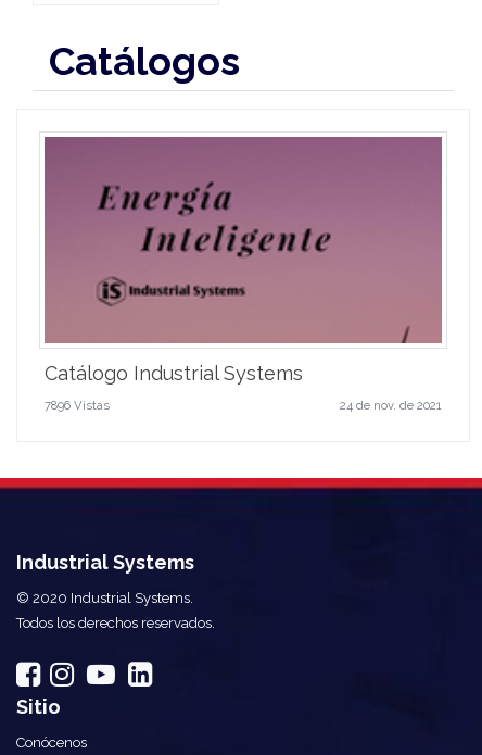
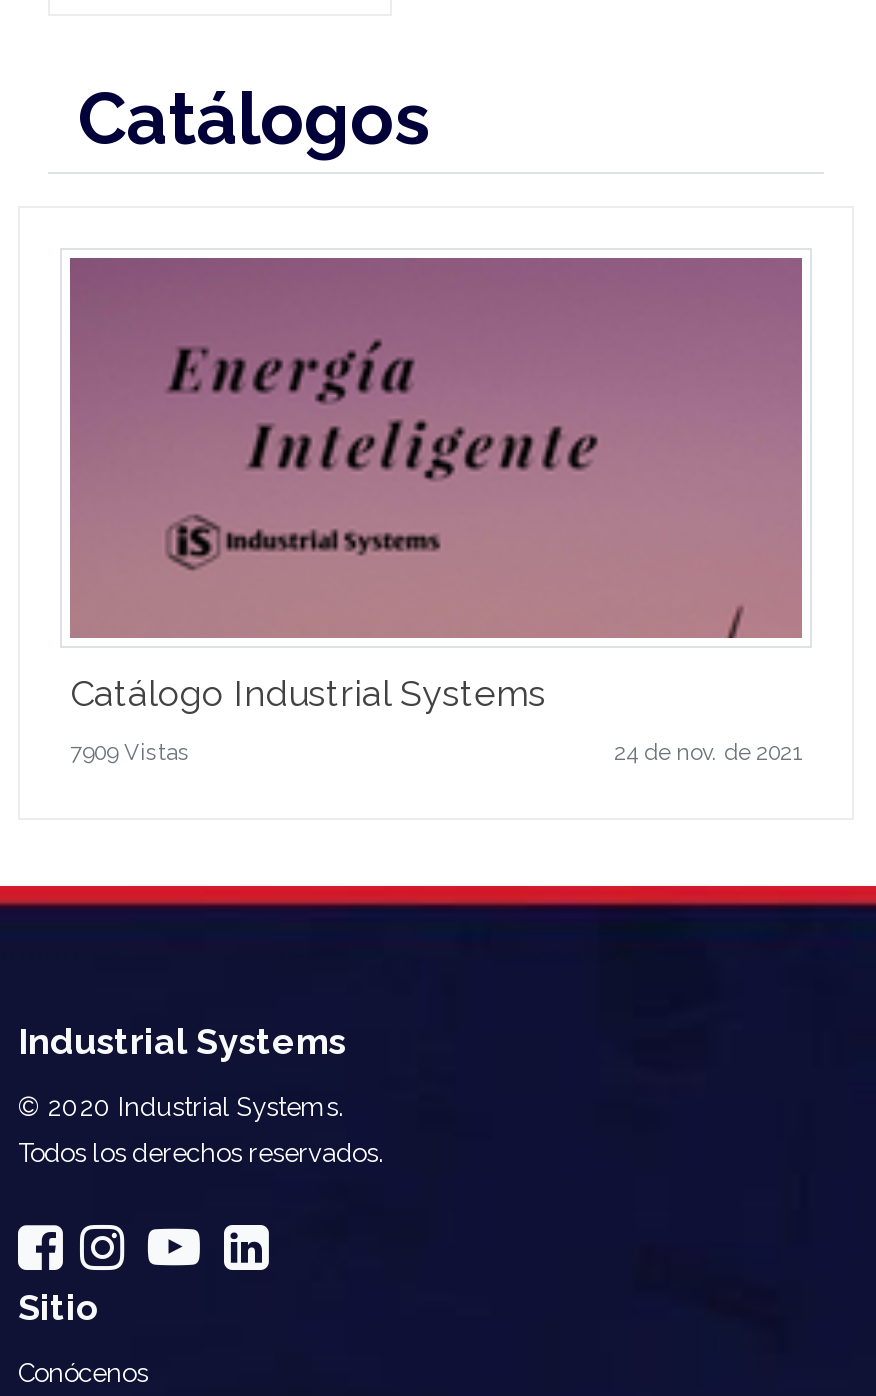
[45,398,110,413] 7896 Vistas -> [70,738,190,766] 7909 Vistas

